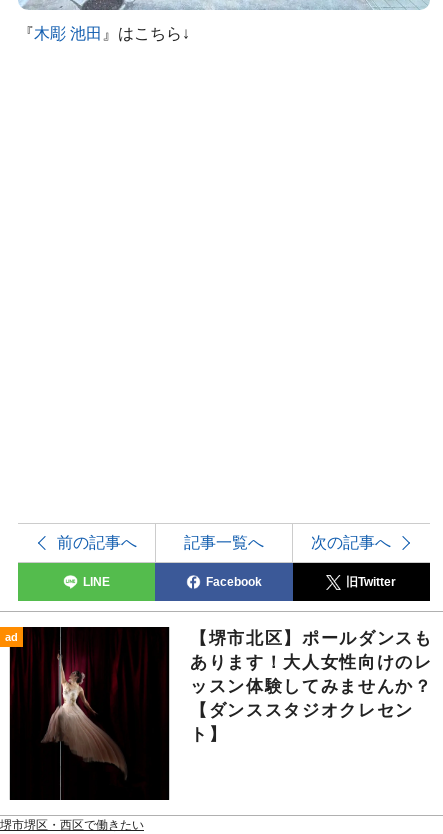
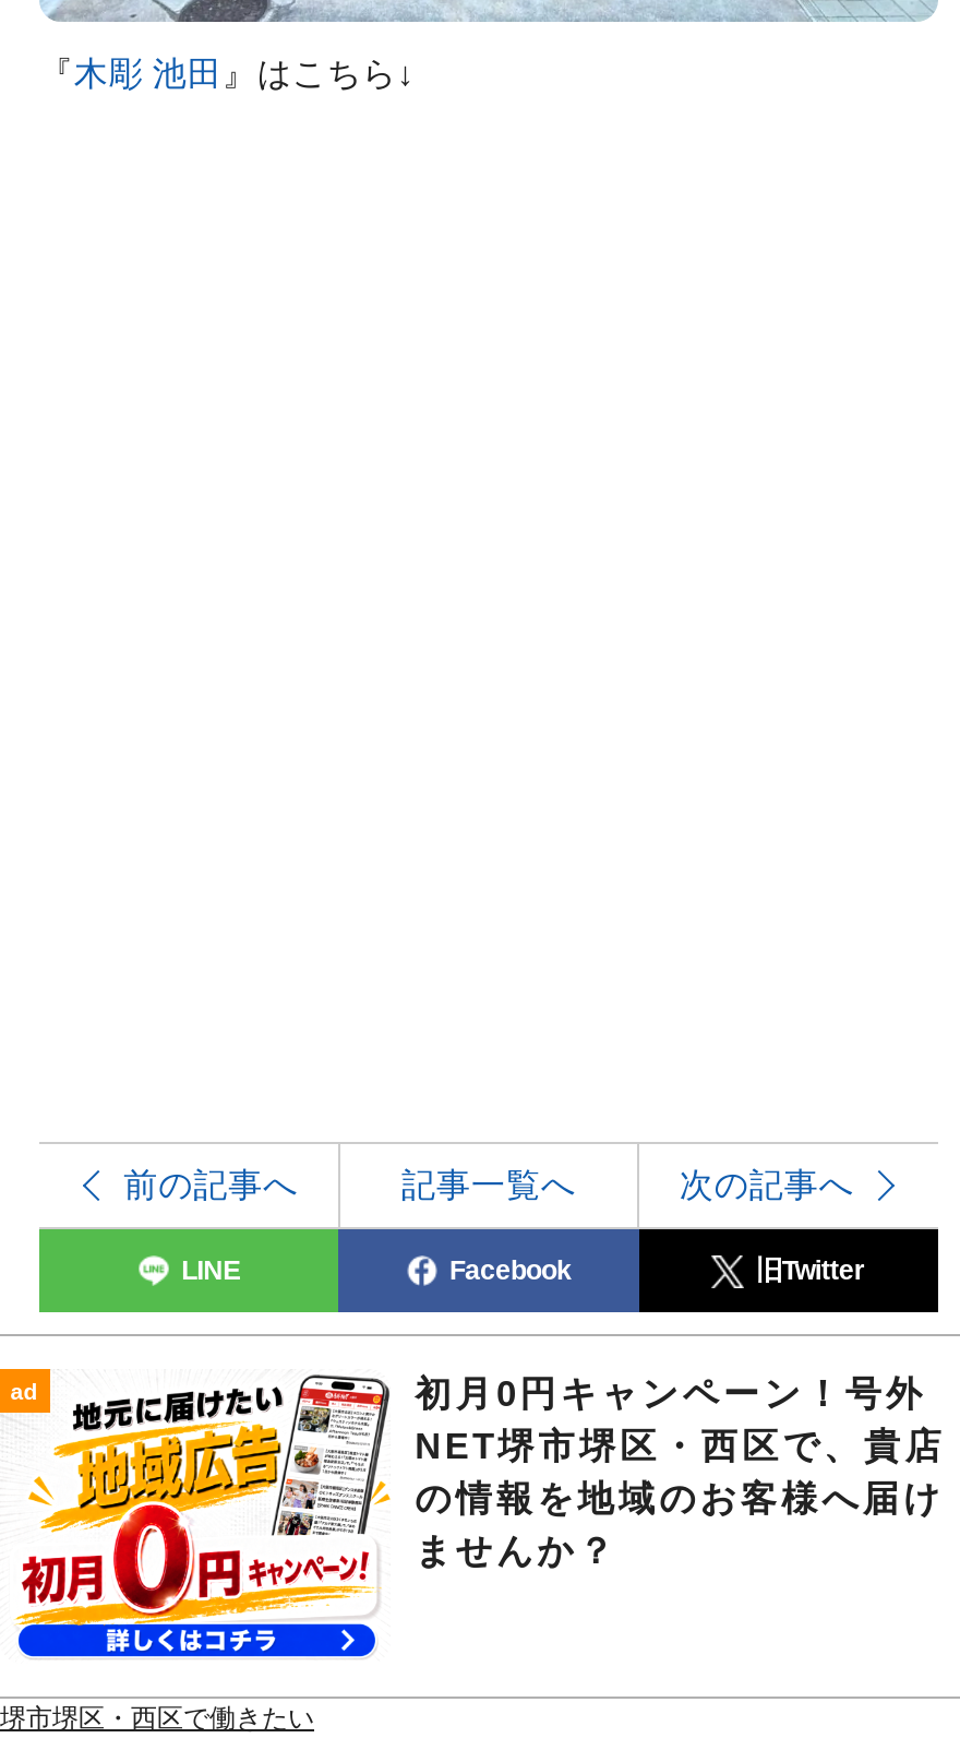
[9,626,433,801] [image] | 【堺市北区】ポールダンスも | あります！大人女性向けのレ | ッスン体験してみませんか？ | 【ダンススタジオクレセン | ト】 -> [17,1369,946,1664] [image] | 初月0円キャンペーン！号外 | NET堺市堺区・西区で、貴店 | の情報を地域のお客様へ届け | ませんか？

